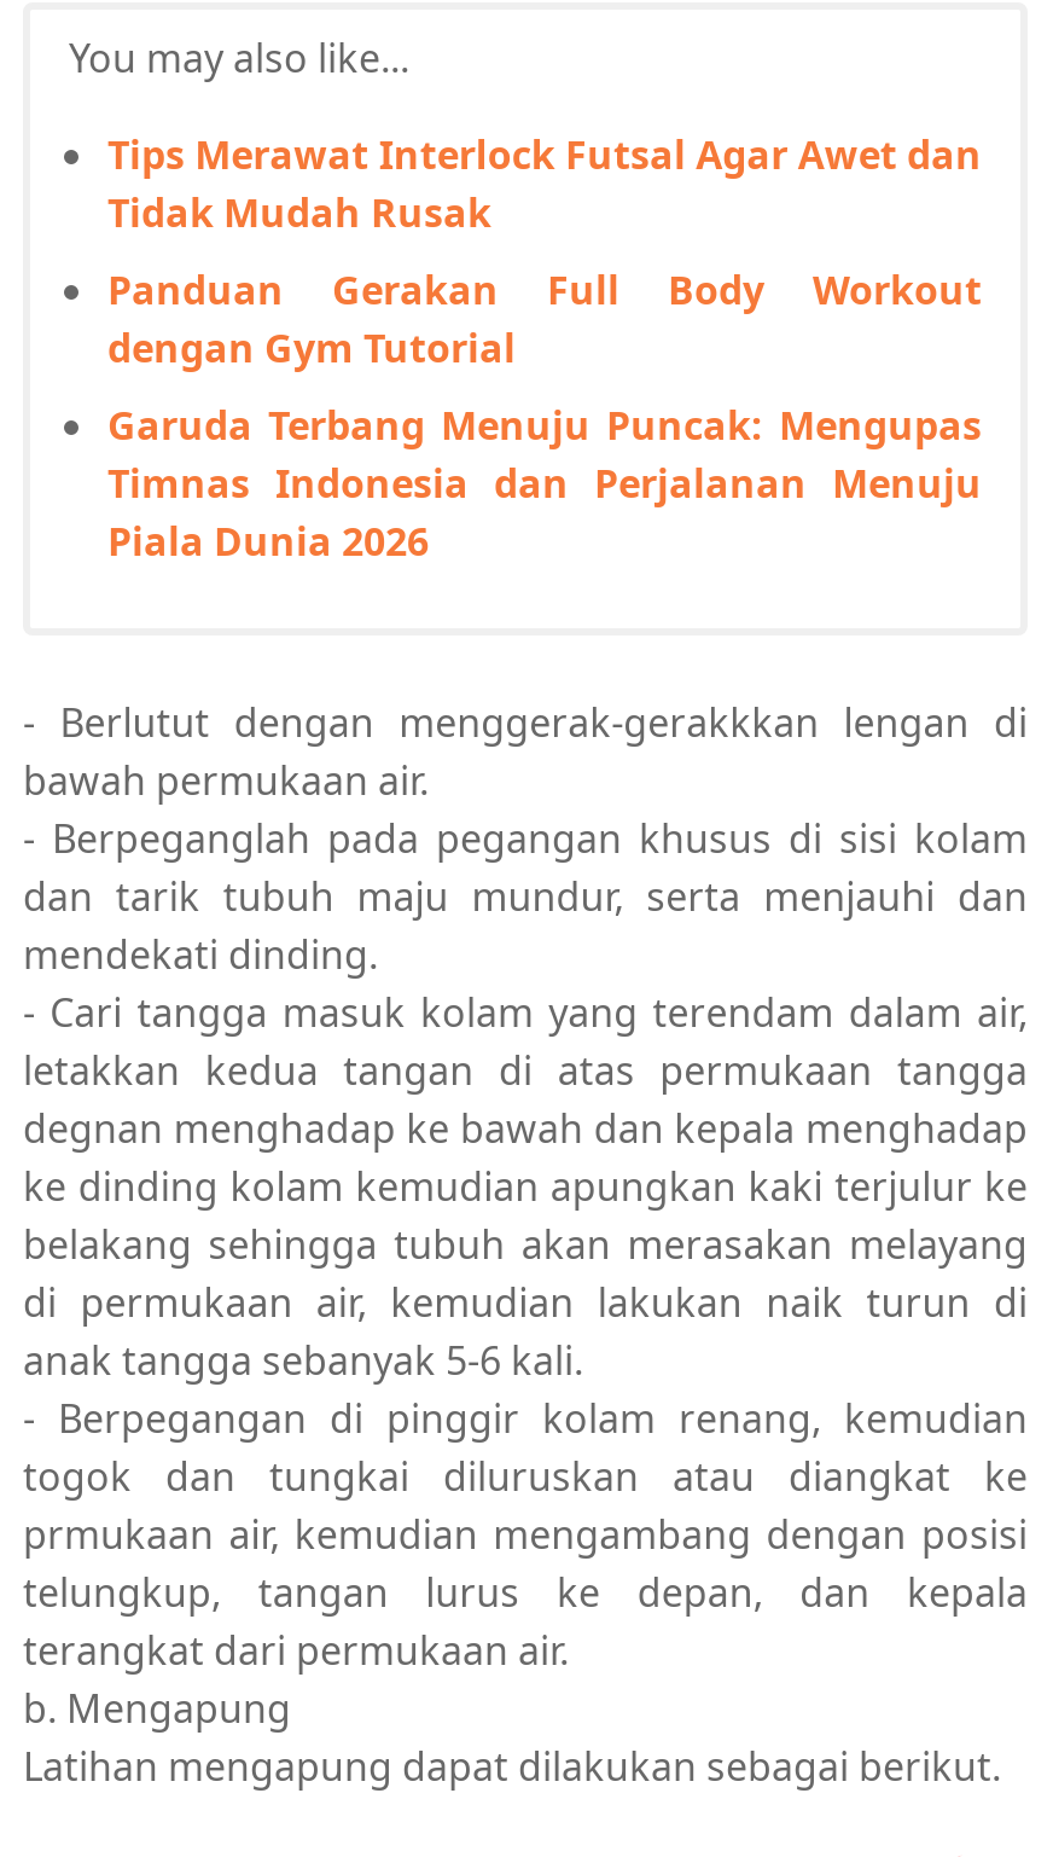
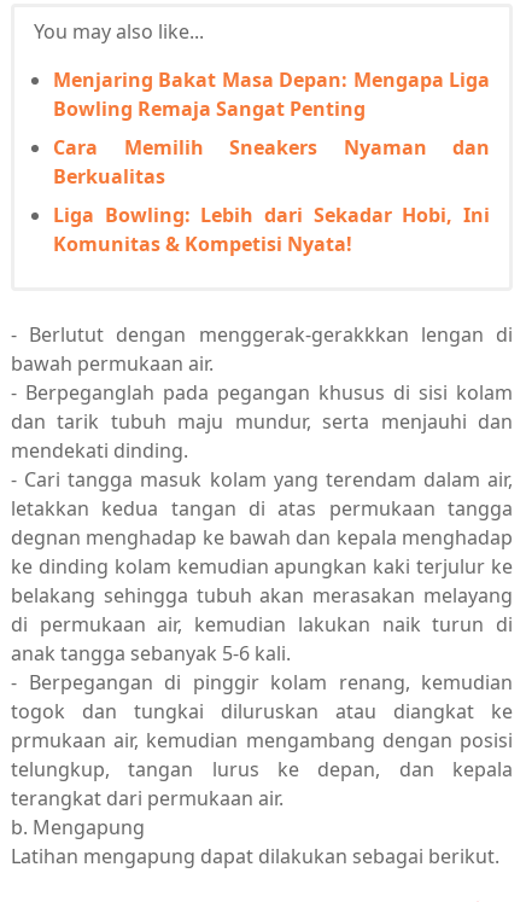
[107,127,982,238] Tips Merawat Interlock Futsal Agar Awet dan | Tidak Mudah Rusak -> [53,67,490,122] Menjaring Bakat Masa Depan: Mengapa Liga | Bowling Remaja Sangat Penting
[107,263,982,374] Panduan Gerakan Full Body Workout | dengan Gym Tutorial -> [53,134,490,190] Cara Memilih Sneakers Nyaman dan | Berkualitas
[107,398,982,567] Garuda Terbang Menuju Puncak: Mengupas | Timnas Indonesia dan Perjalanan Menuju | Piala Dunia 2026 -> [53,202,490,257] Liga Bowling: Lebih dari Sekadar Hobi, Ini | Komunitas & Kompetisi Nyata!

